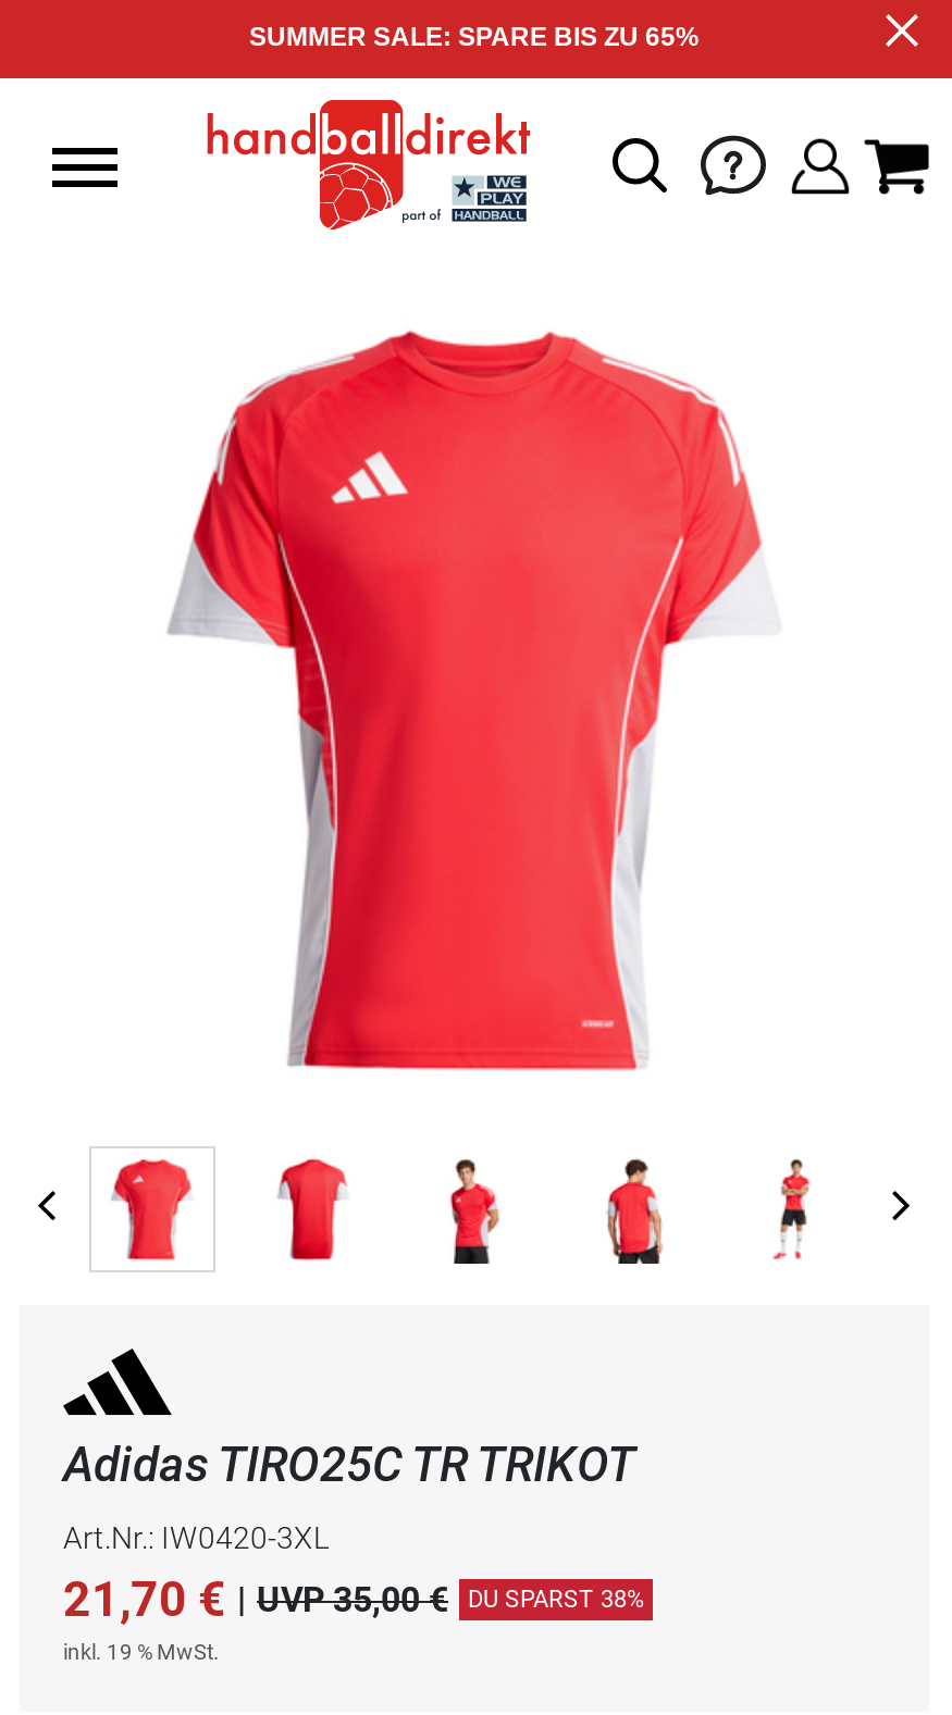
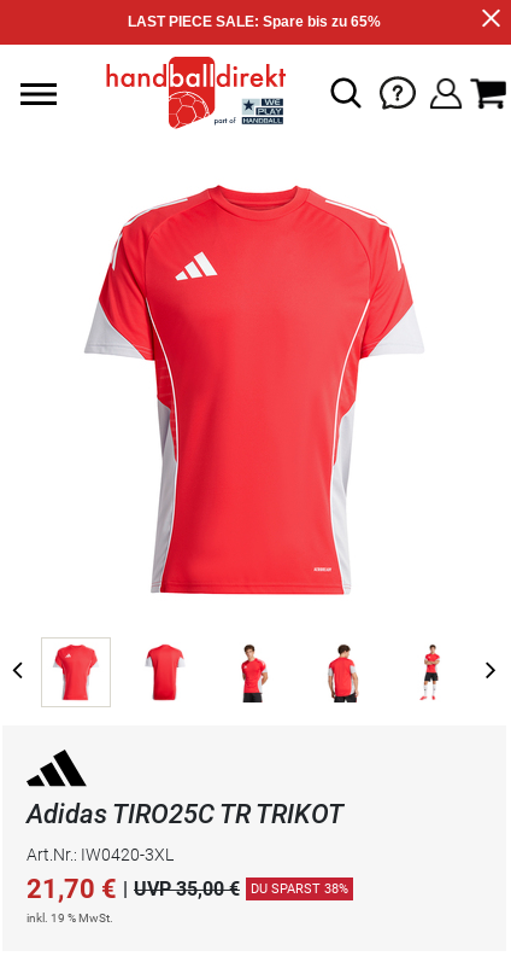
[249,22,700,52] SUMMER SALE: SPARE BIS ZU 65% -> [128,13,381,30] LAST PIECE SALE: Spare bis zu 65%

